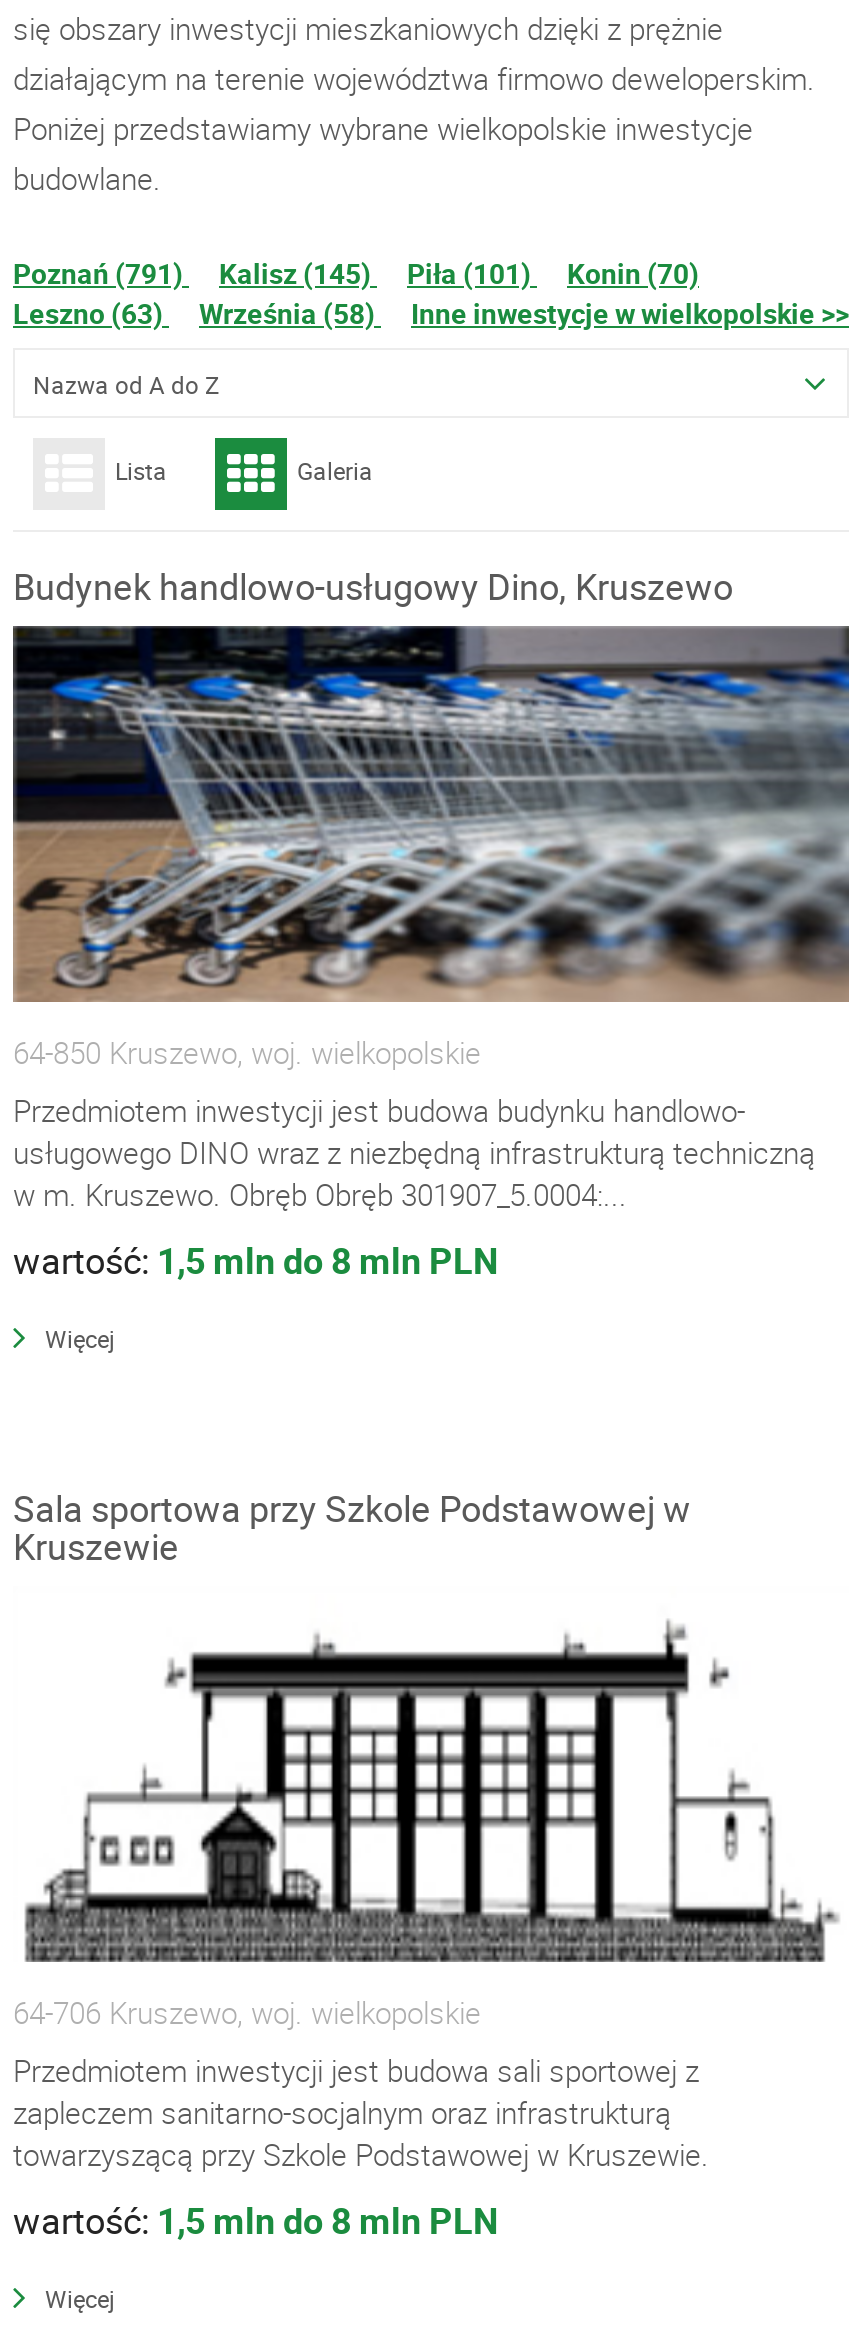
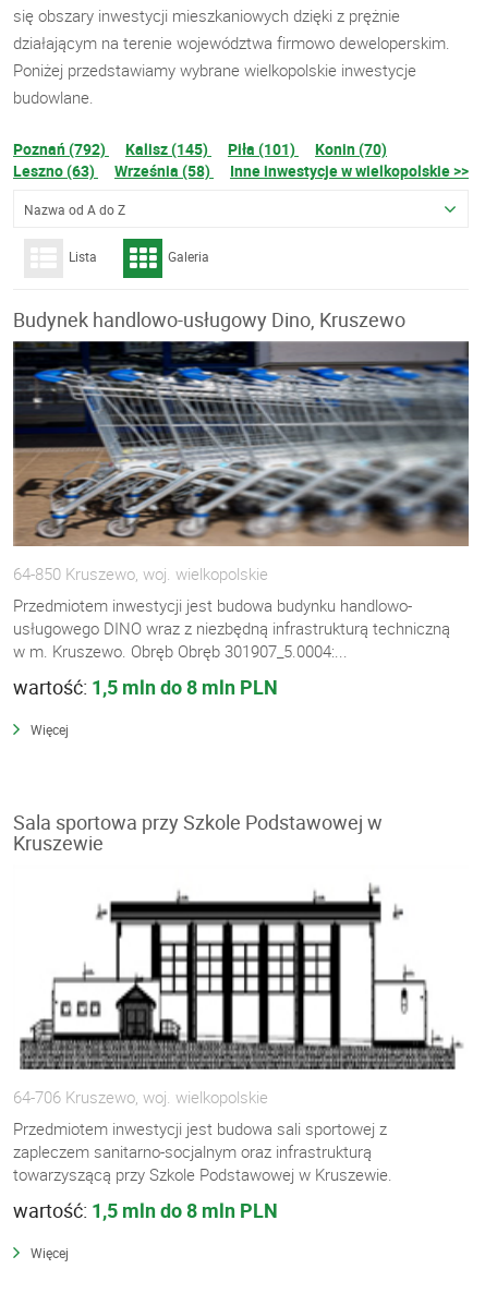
[13,254,699,292] Poznań (791) Kalisz (145) Piła (101) Konin (70) -> [13,138,387,159] Poznań (792) Kalisz (145) Piła (101) Konin (70)

